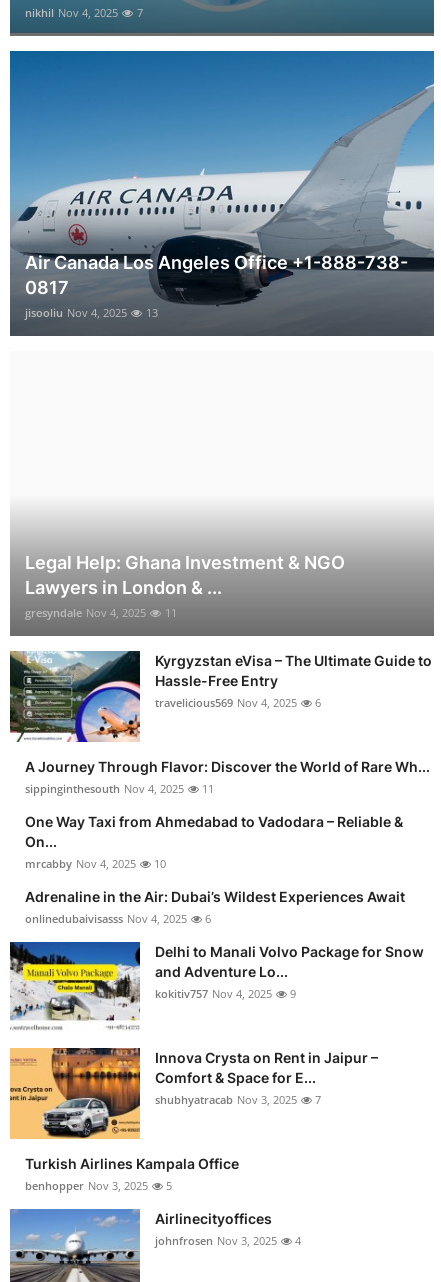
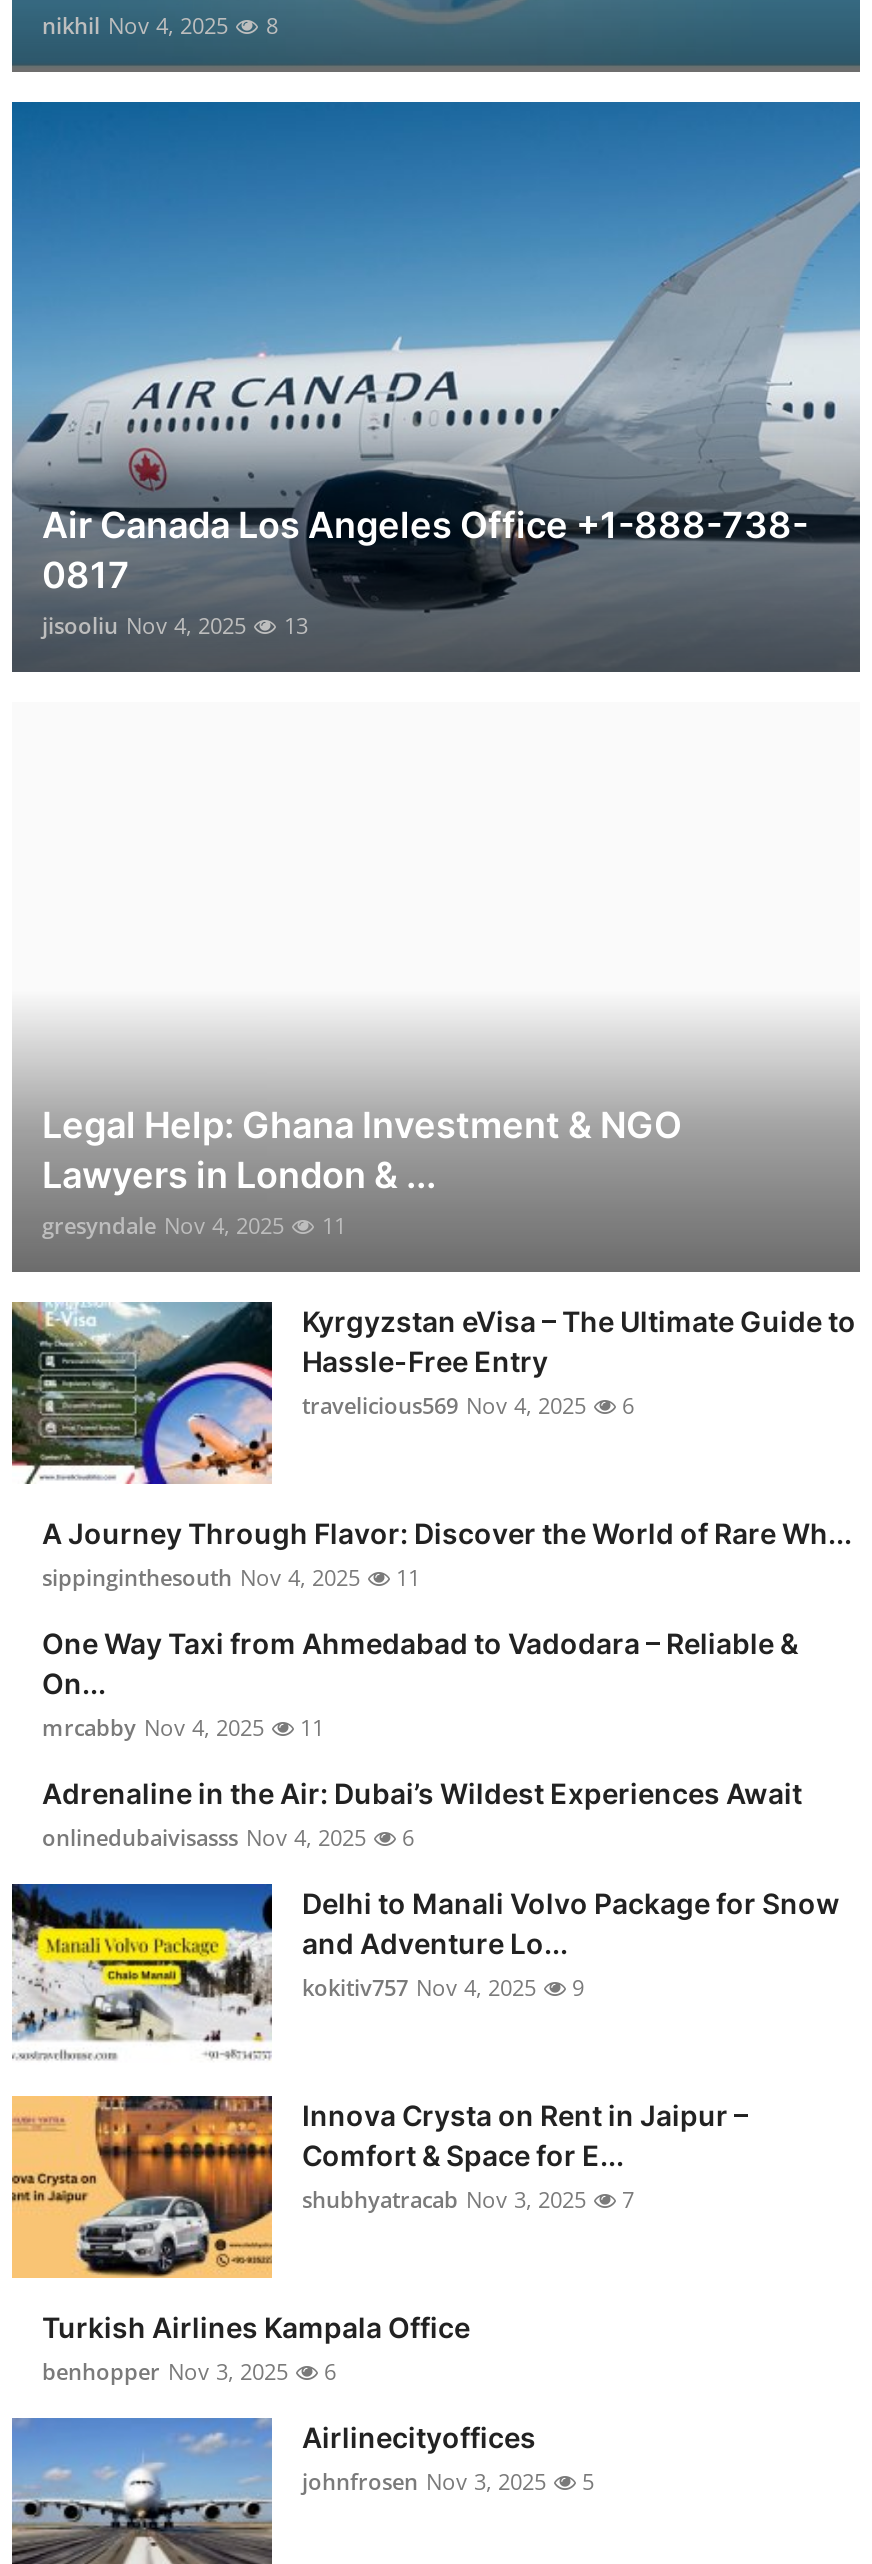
[25,5,143,20] nikhil Nov 4, 2025 7 -> [42,11,278,41] nikhil Nov 4, 2025 8
[25,856,166,871] mrcabby Nov 4, 2025 10 -> [42,1713,324,1743] mrcabby Nov 4, 2025 11
[25,1178,172,1193] benhopper Nov 3, 2025 5 -> [42,2357,336,2387] benhopper Nov 3, 2025 6
[155,1233,301,1248] johnfrosen Nov 3, 2025 4 -> [302,2467,594,2497] johnfrosen Nov 3, 2025 5

